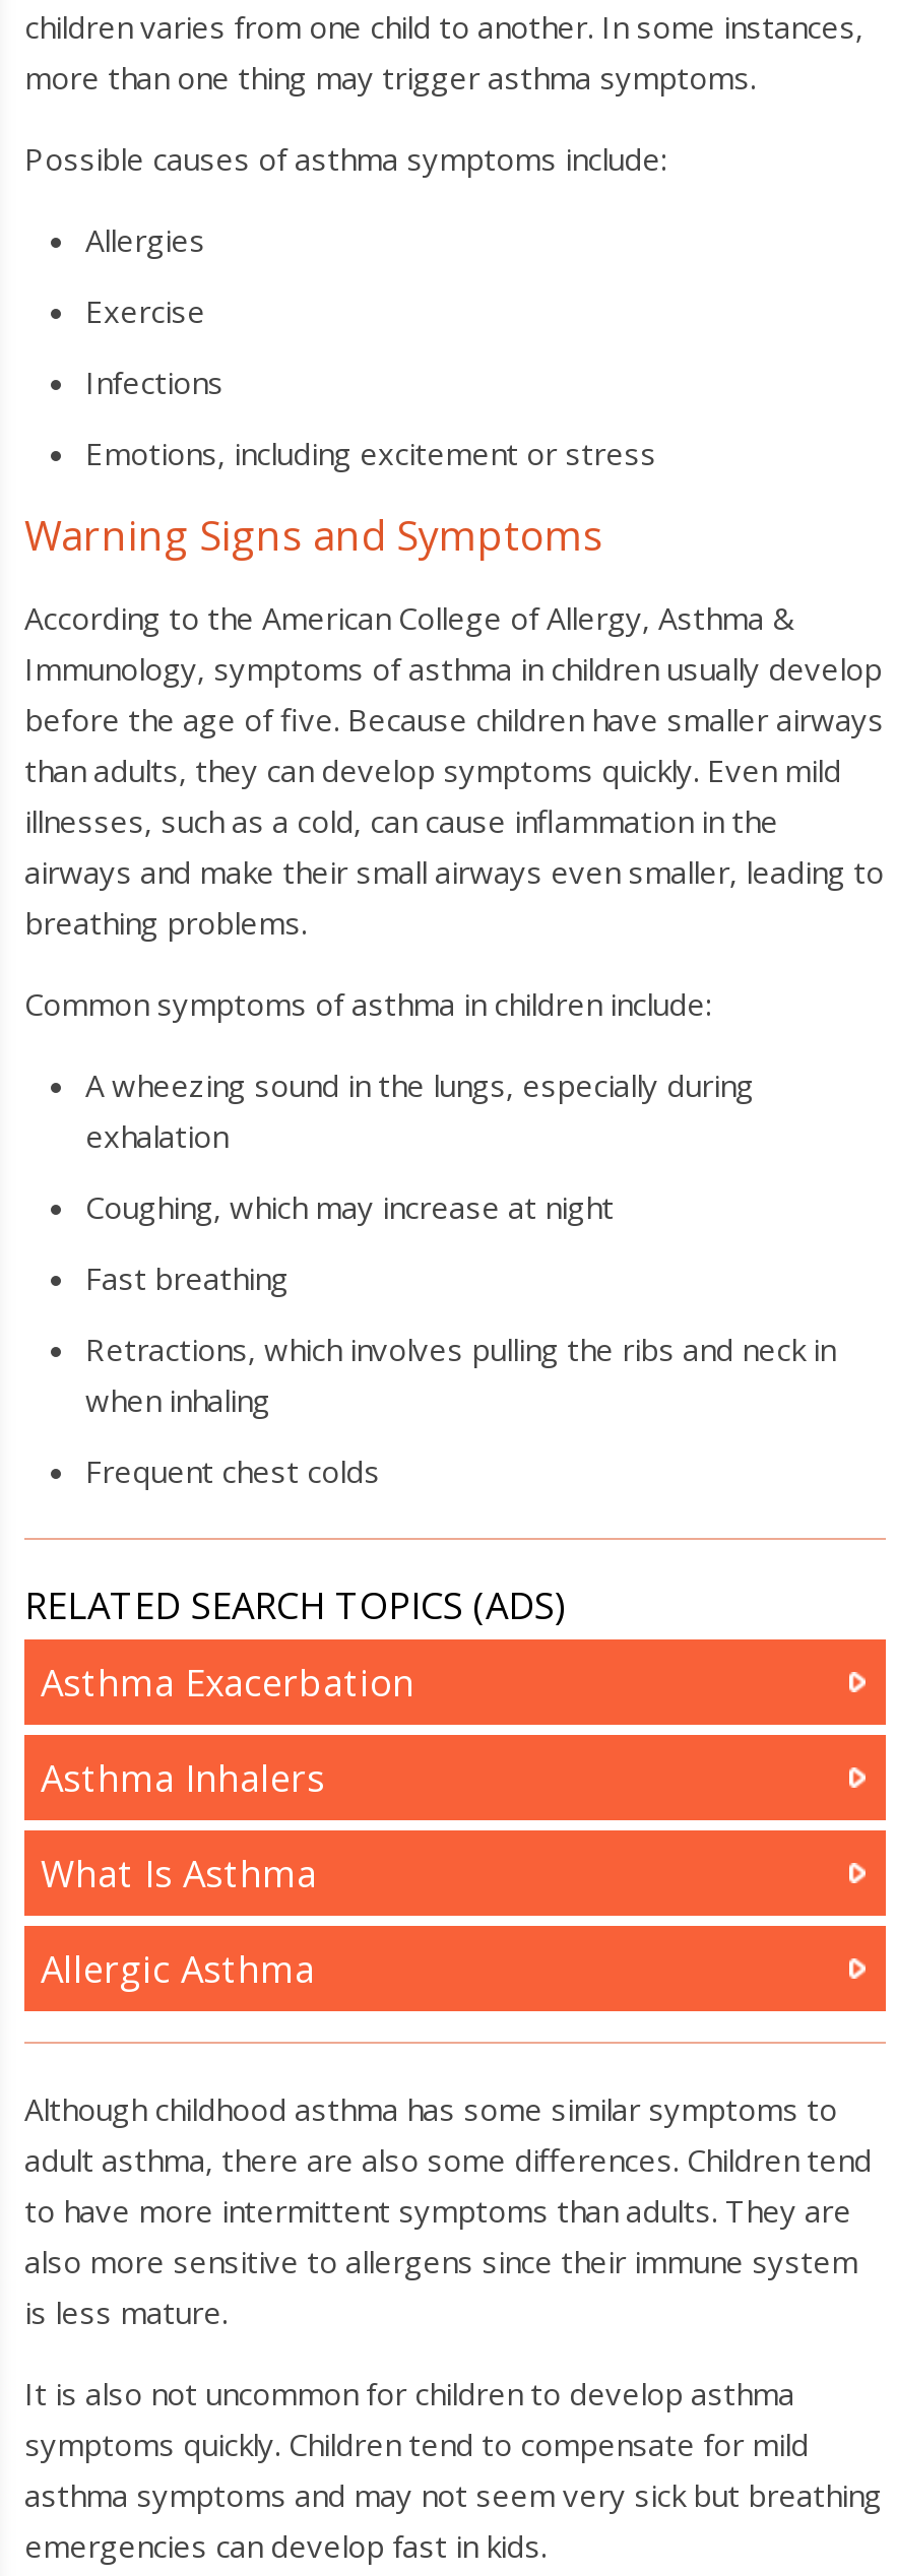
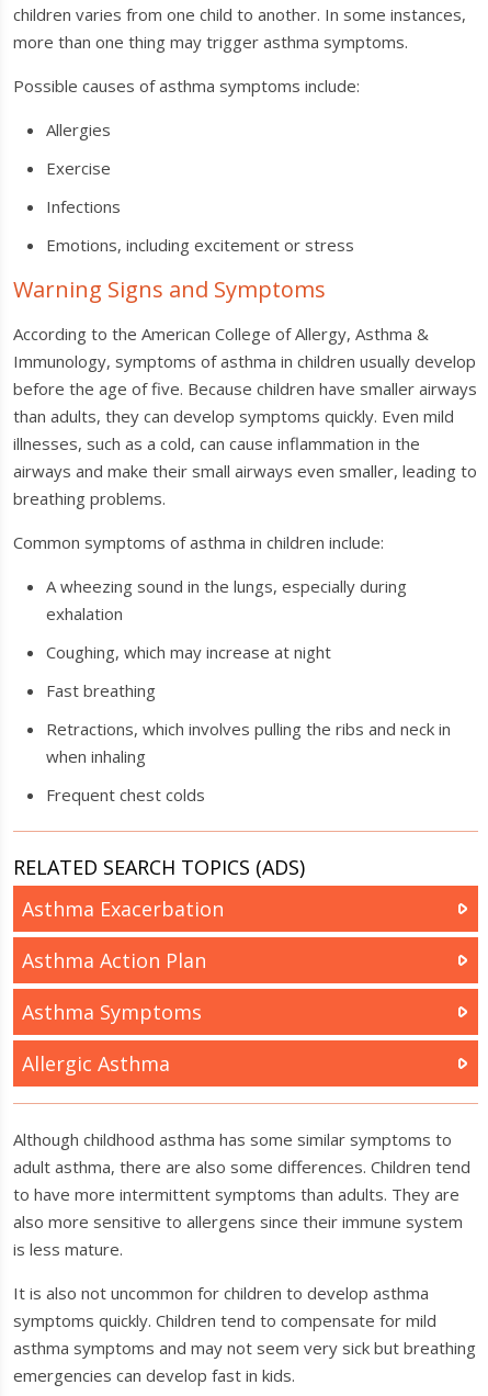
[41,1754,325,1803] Asthma Inhalers -> [22,947,206,974] Asthma Action Plan
[41,1849,317,1898] What Is Asthma -> [22,999,202,1025] Asthma Symptoms

